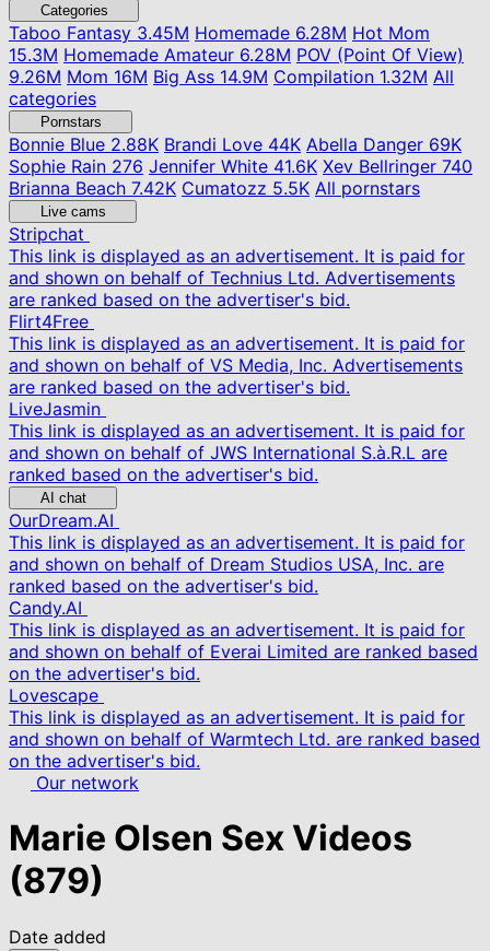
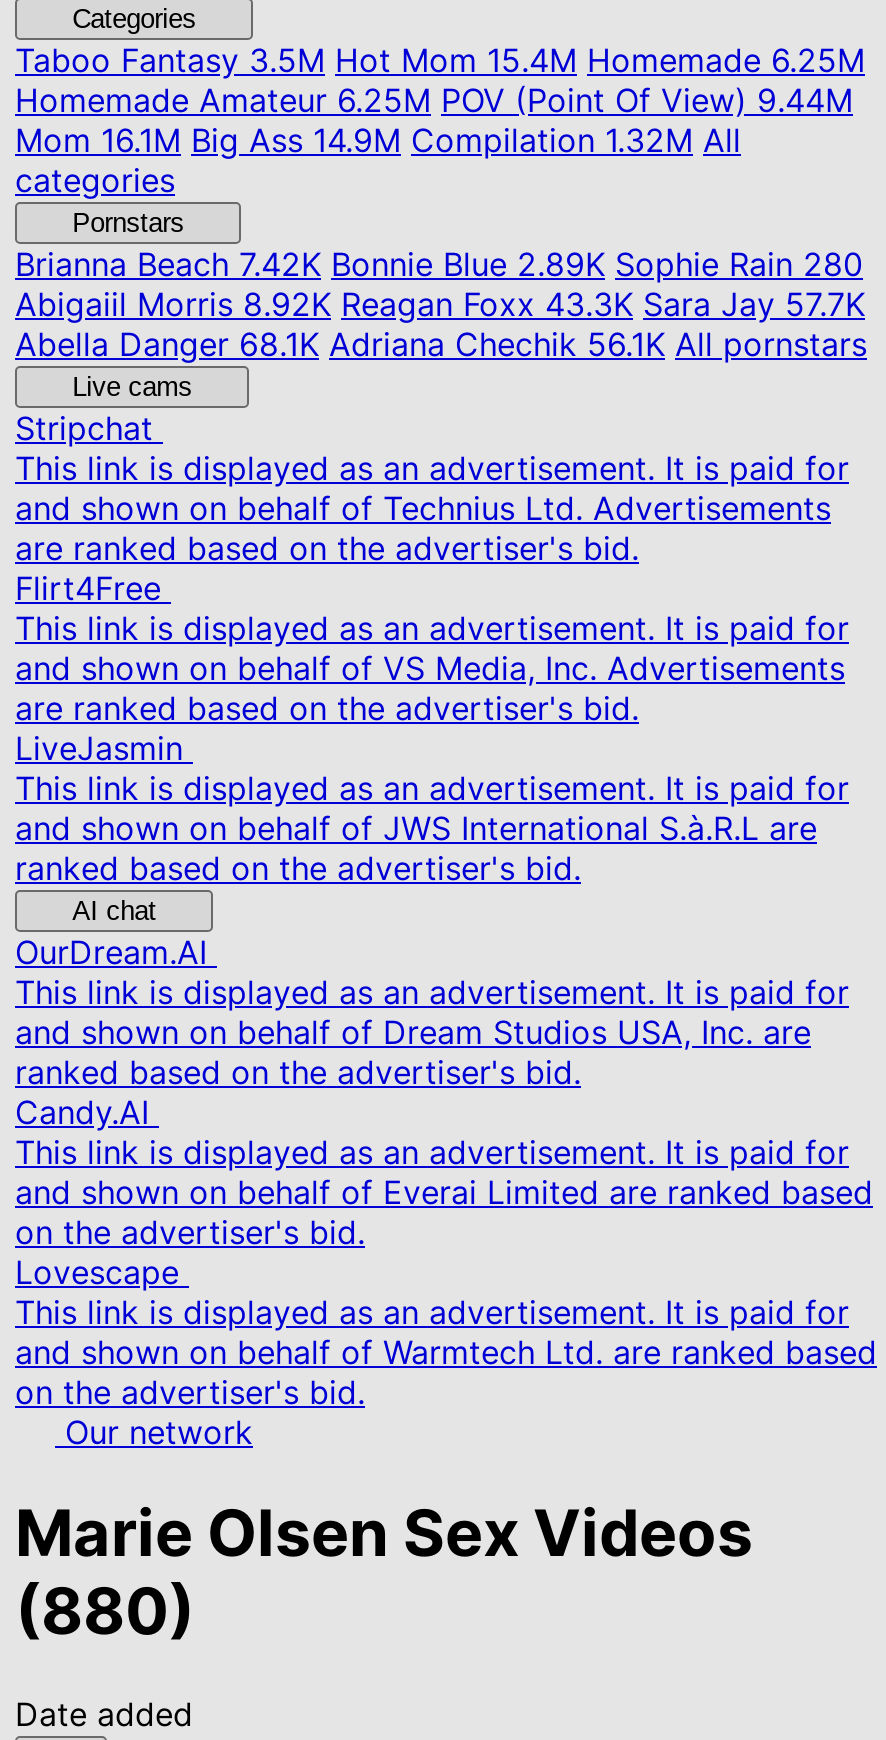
[9,22,464,87] Taboo Fantasy3.45M Homemade 6.28M Hot Mom | 15.3M Homemade Amateur 6.28M POV (Point Of View) | 9.26M Mom 16M Big Ass 14.9M Compilation 1.32M All -> [15,40,865,160] Taboo Fantasy3.5M Hot Mom 15.4M Homemade 6.25M | Homemade Amateur 6.25M POV (Point Of View) 9.44M | Mom 16.1M Big Ass 14.9M Compilation 1.32M All
[9,133,472,199] Bonnie Blue2.88K Brandi Love 44K Abella Danger 69K | Sophie Rain 276 Jennifer White 41.6K Xev Bellringer 740 | Brianna Beach 7.42K Cumatozz 5.5K All pornstars -> [15,244,867,364] Brianna Beach7.42K Bonnie Blue 2.89K Sophie Rain 280 | Abigaiil Morris 8.92K Reagan Foxx 43.3K Sara Jay 57.7K | Abella Danger 68.1K Adriana Chechik 56.1K All pornstars
[9,860,104,902] (879) -> [15,1573,195,1651] (880)

